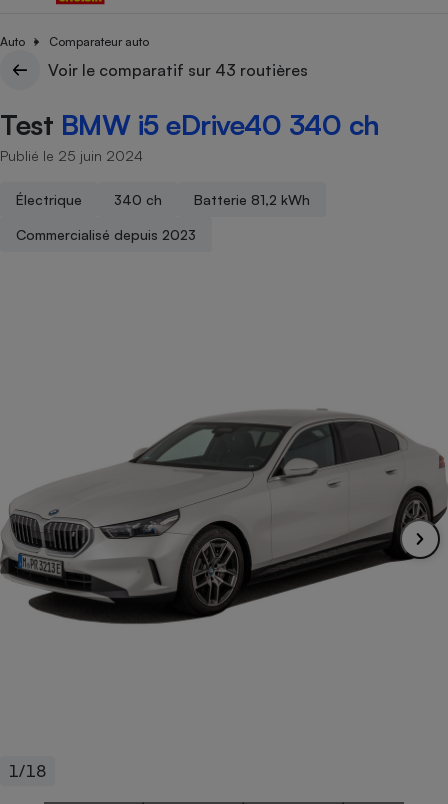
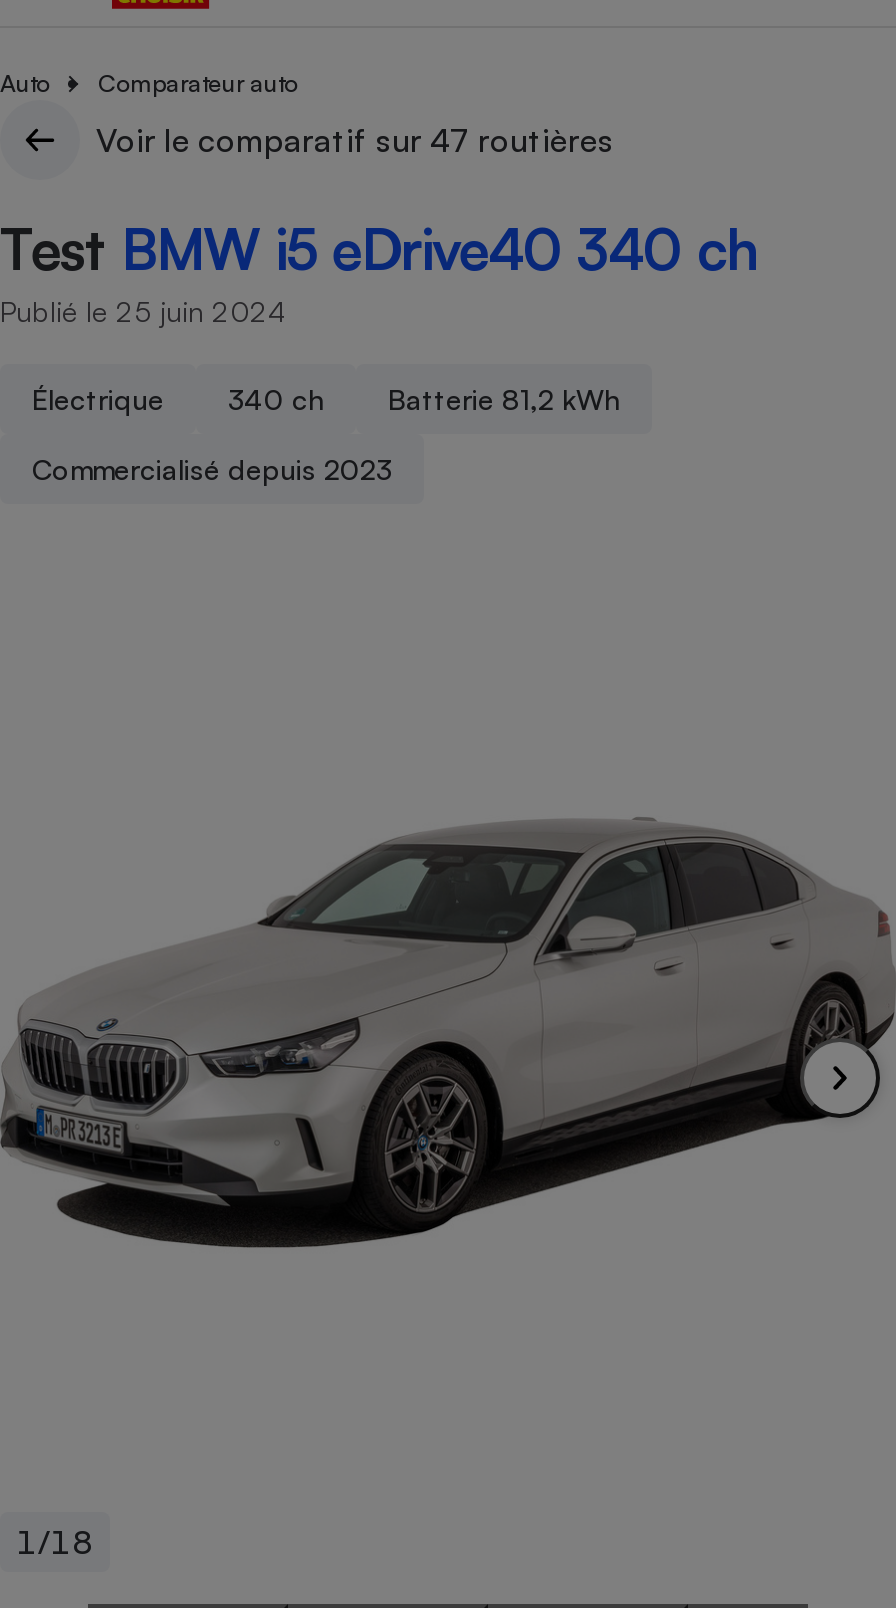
[48,60,308,80] Voir le comparatif sur 43 routières -> [96,120,614,160] Voir le comparatif sur 47 routières

